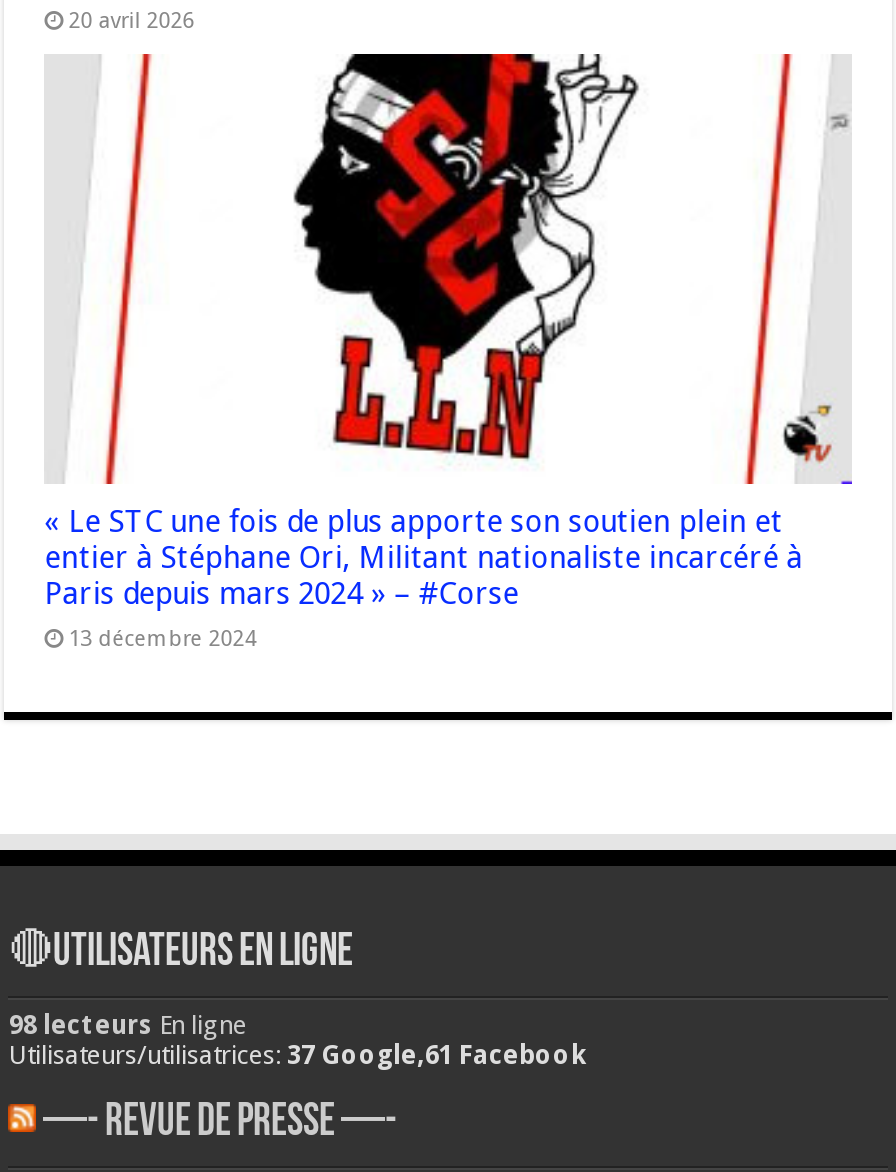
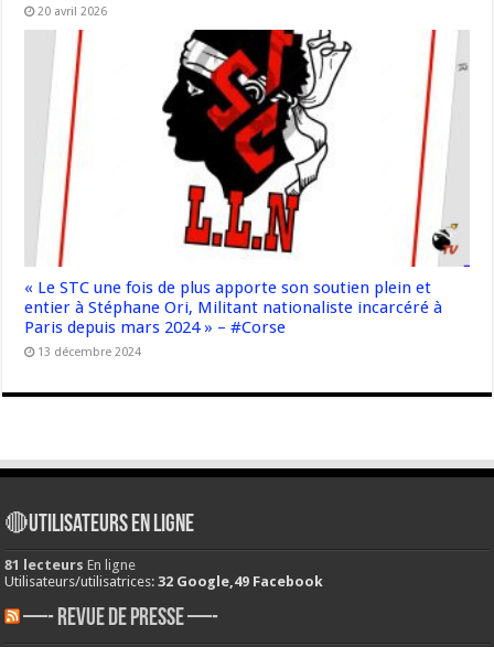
[9,1010,247,1040] 98 lecteurs En ligne -> [5,557,136,573] 81 lecteurs En ligne
[9,1040,587,1070] Utilisateurs/utilisatrices: 37 Google,61 Facebook -> [5,573,324,590] Utilisateurs/utilisatrices: 32 Google,49 Facebook

